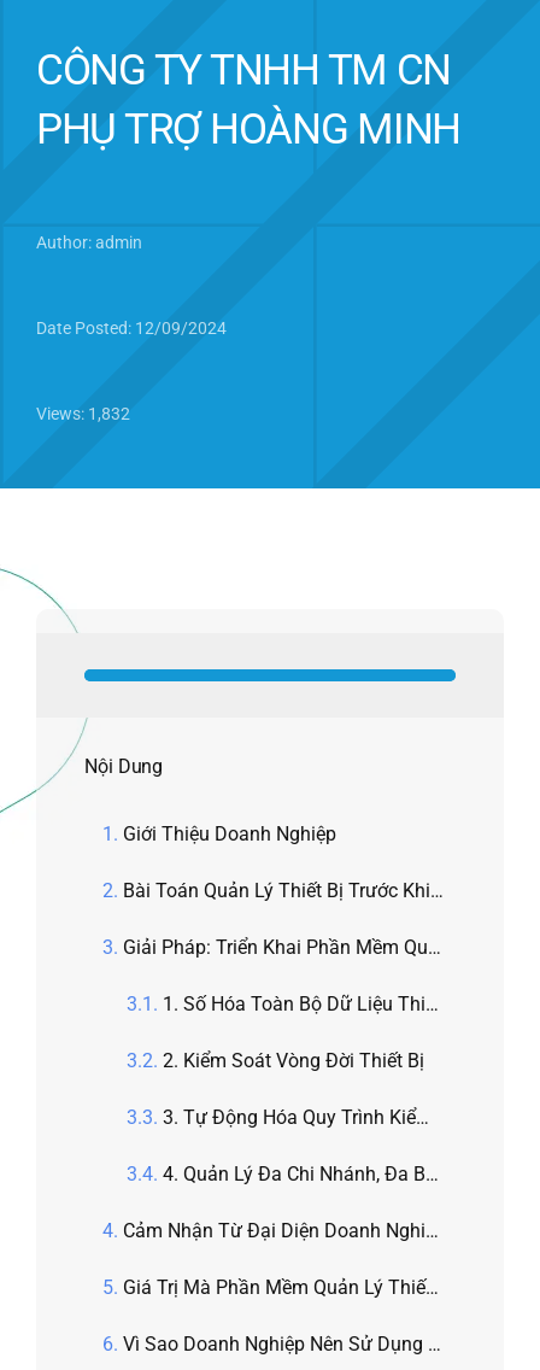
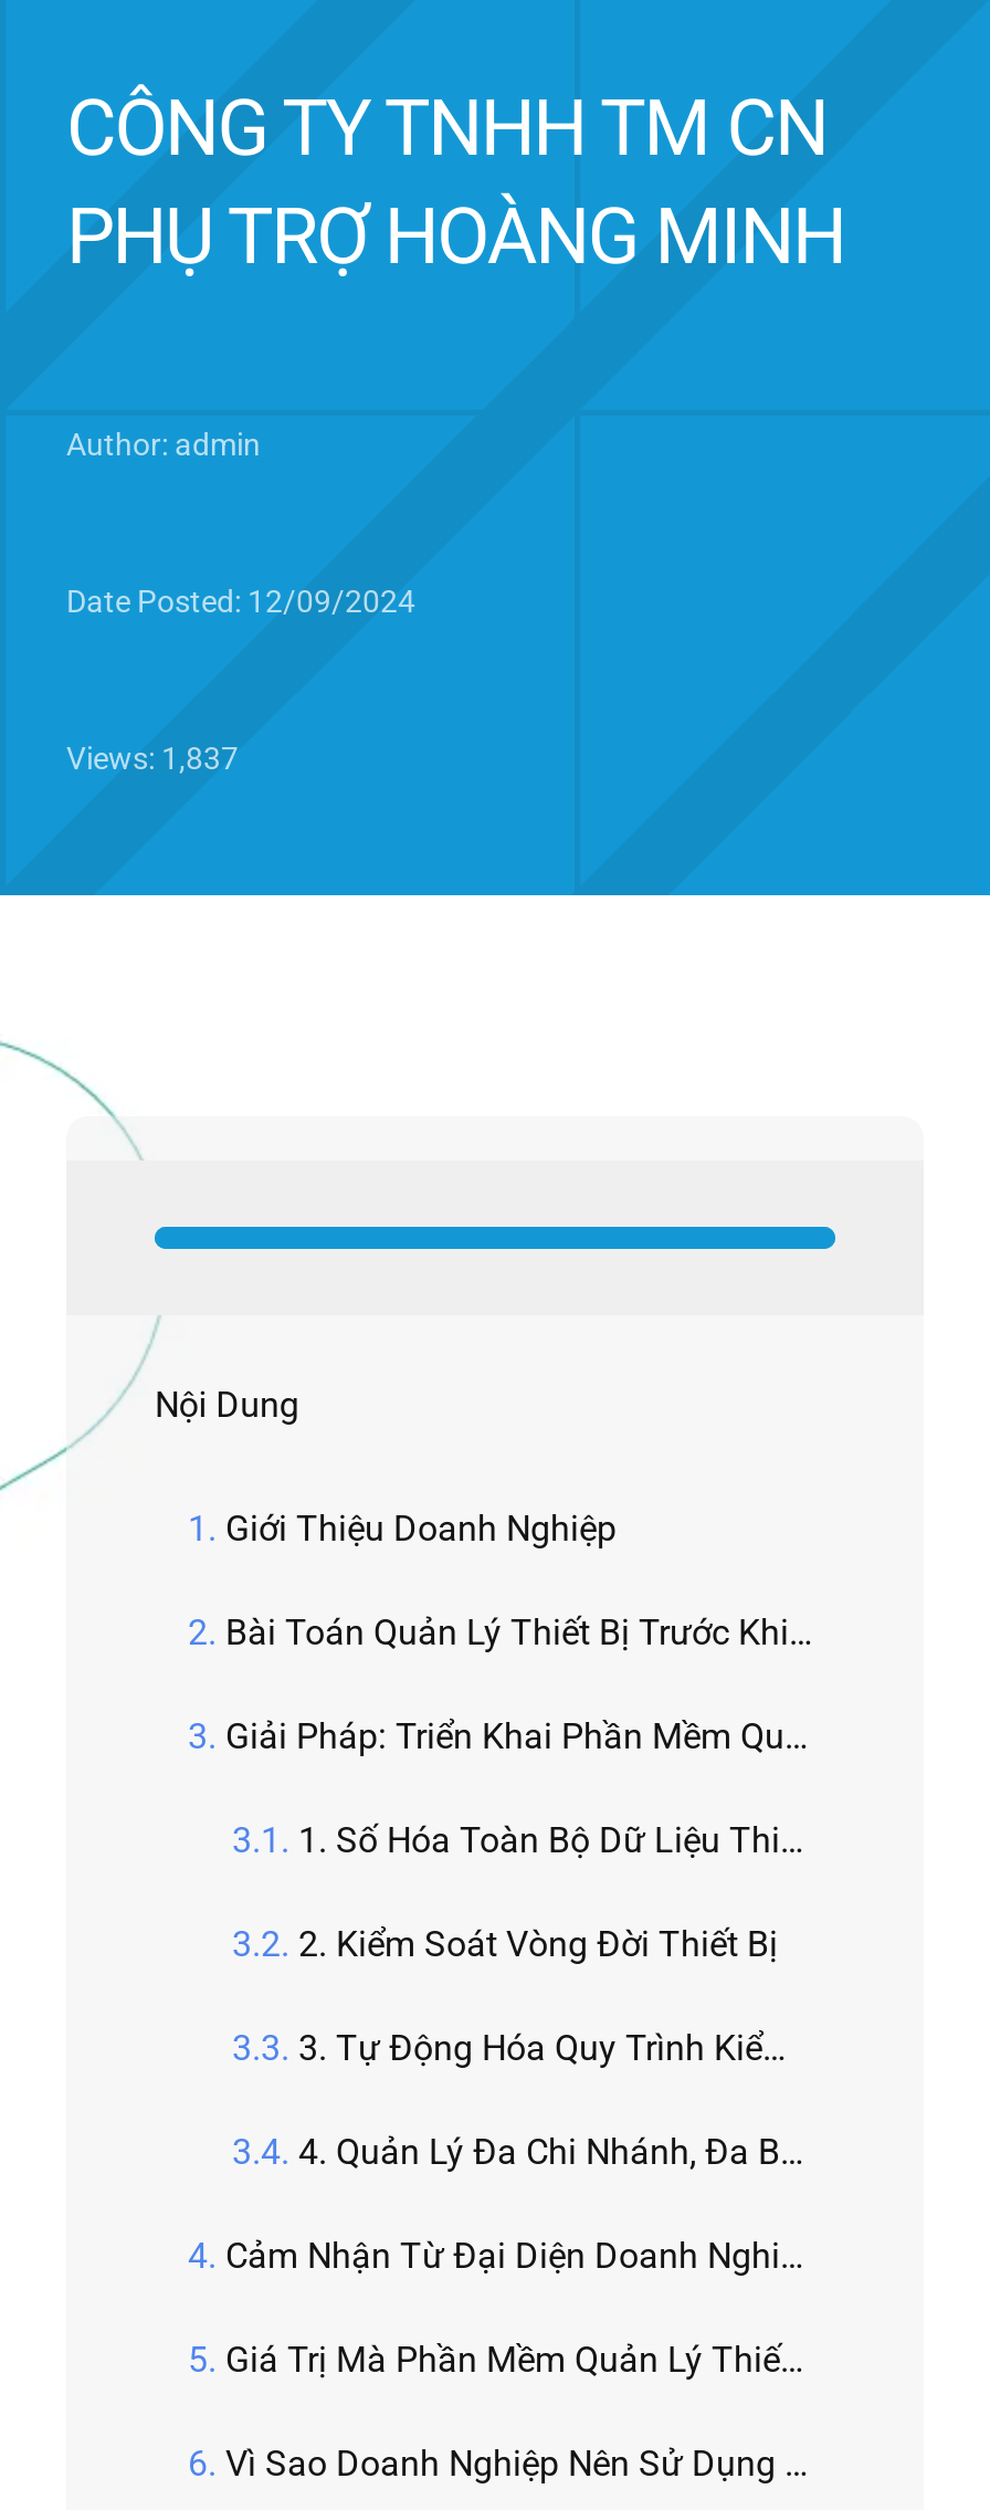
[36,404,130,423] Views: 1,832 -> [66,740,239,775] Views: 1,837

